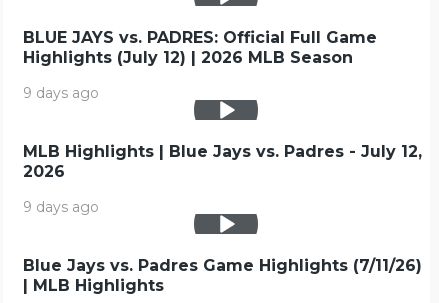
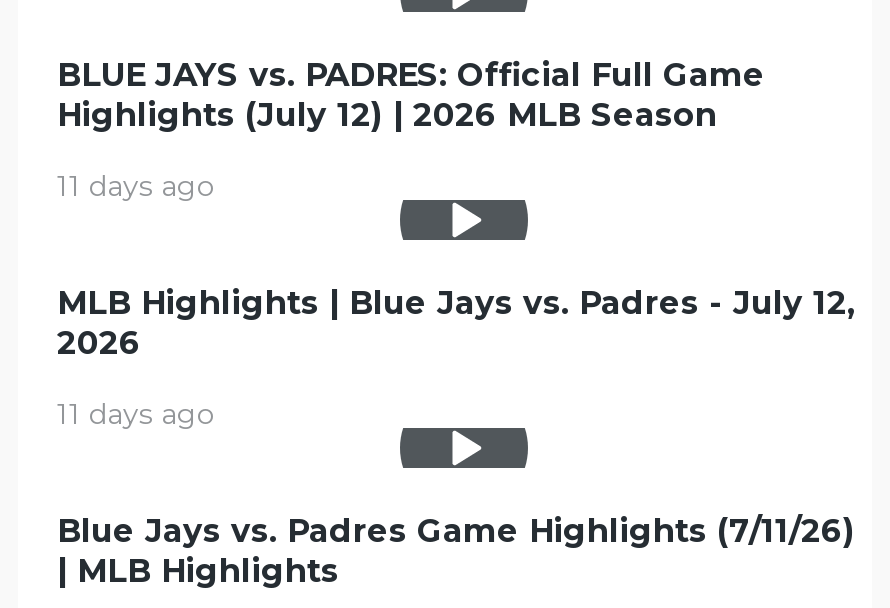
[22,84,98,102] 9 days ago -> [57,167,215,203] 11 days ago
[22,198,98,216] 9 days ago -> [57,395,215,431] 11 days ago

